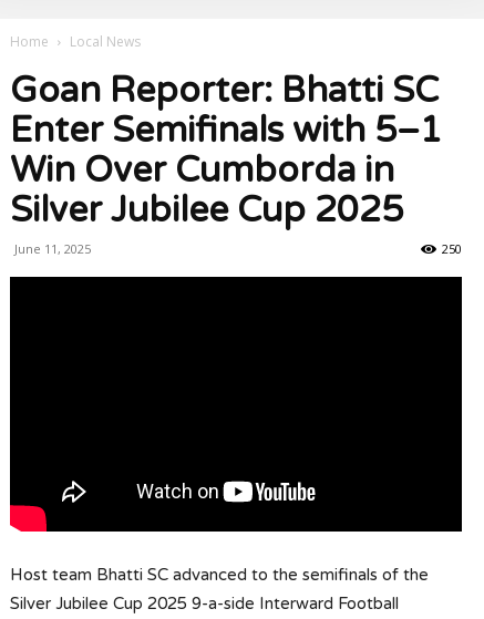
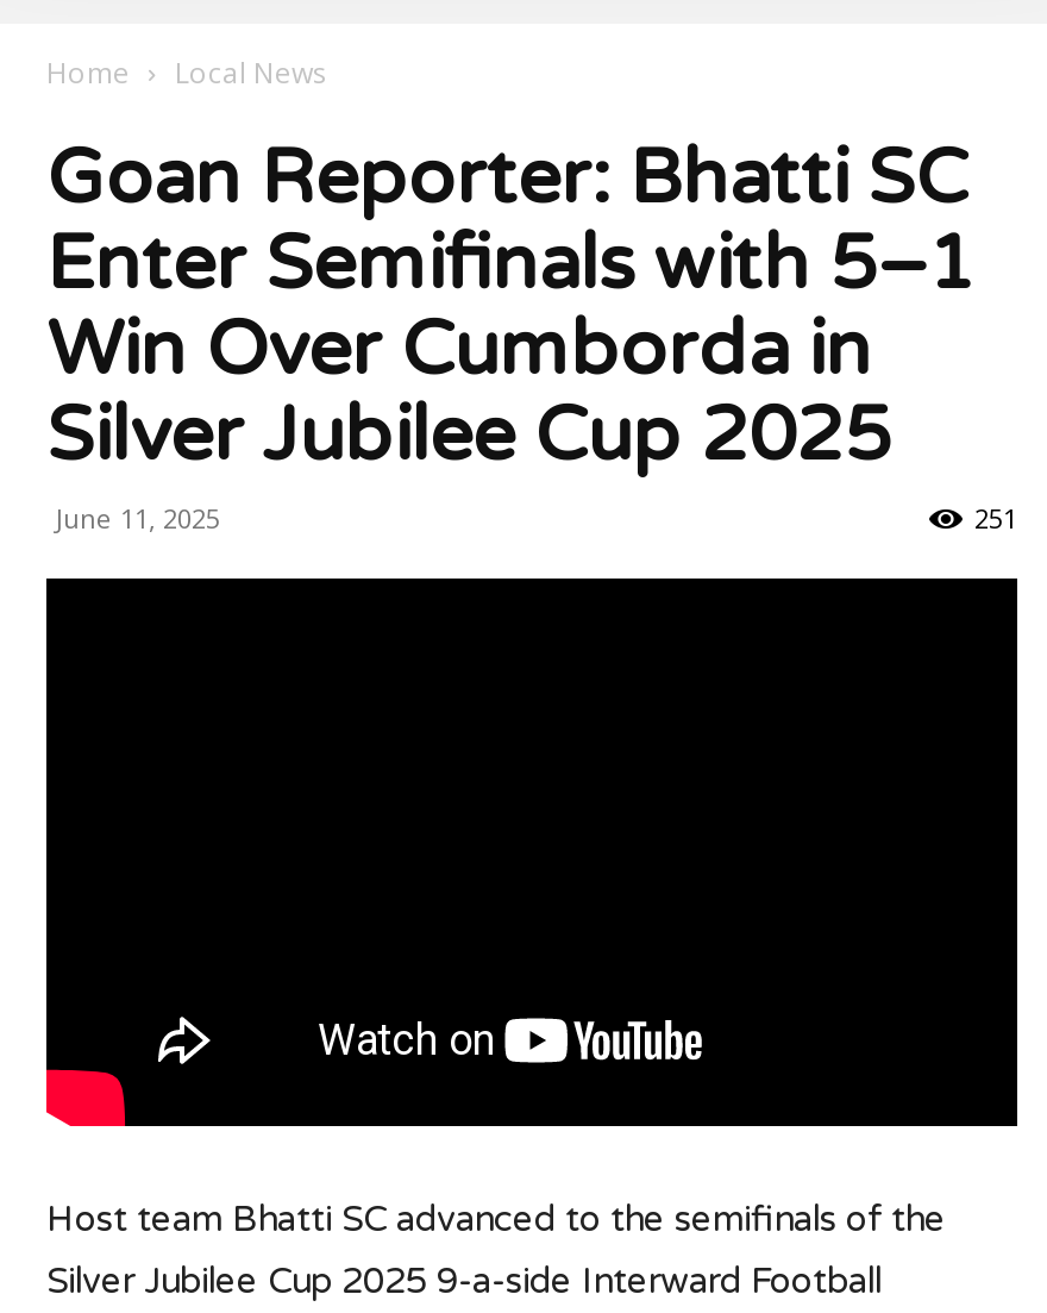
[442,240,462,257] 250 -> [974,500,1017,536] 251

